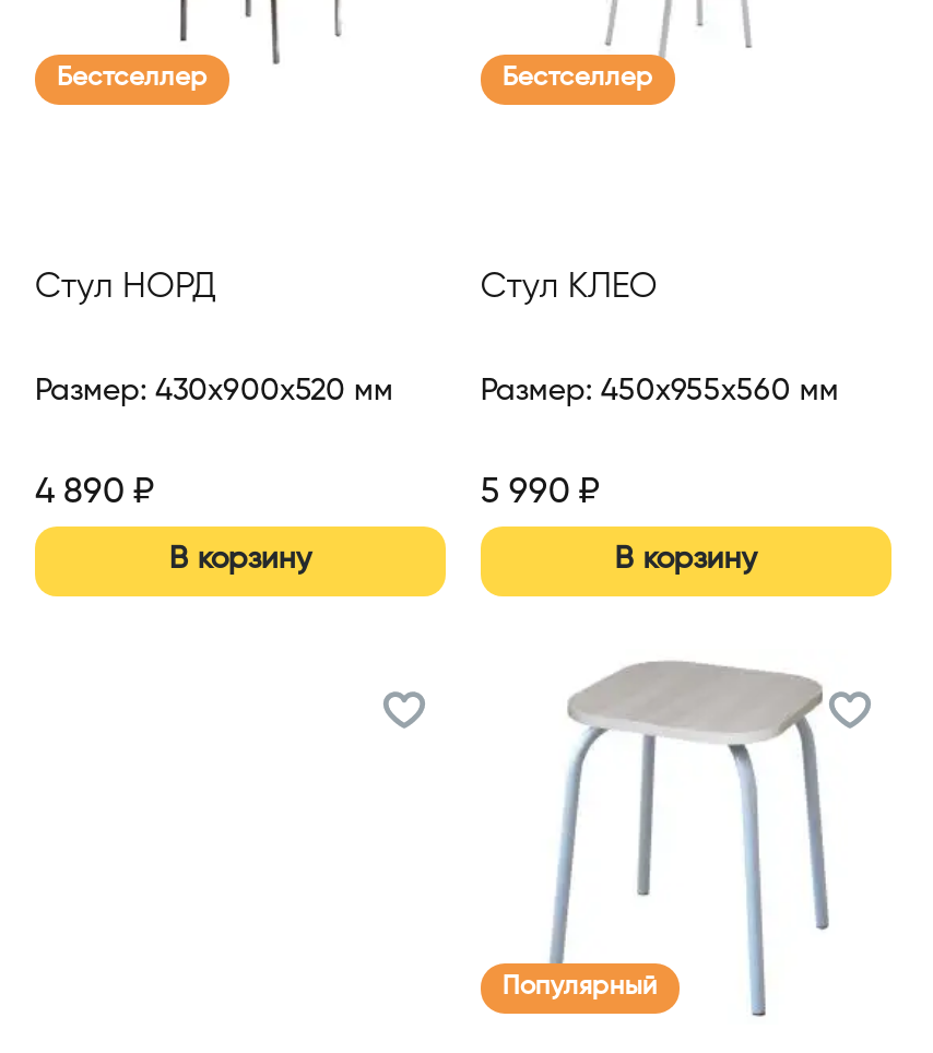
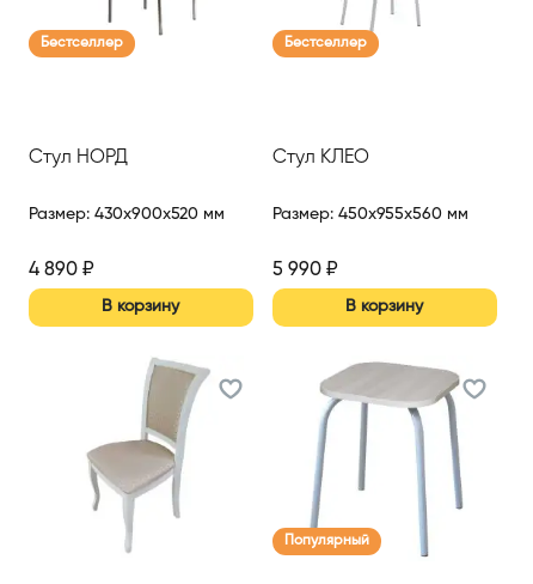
none -> [86,358,210,553] [image]

